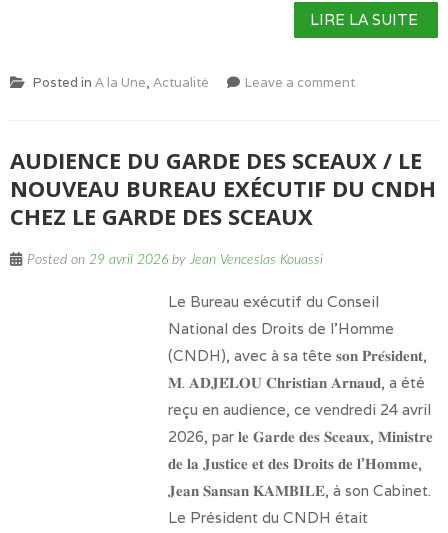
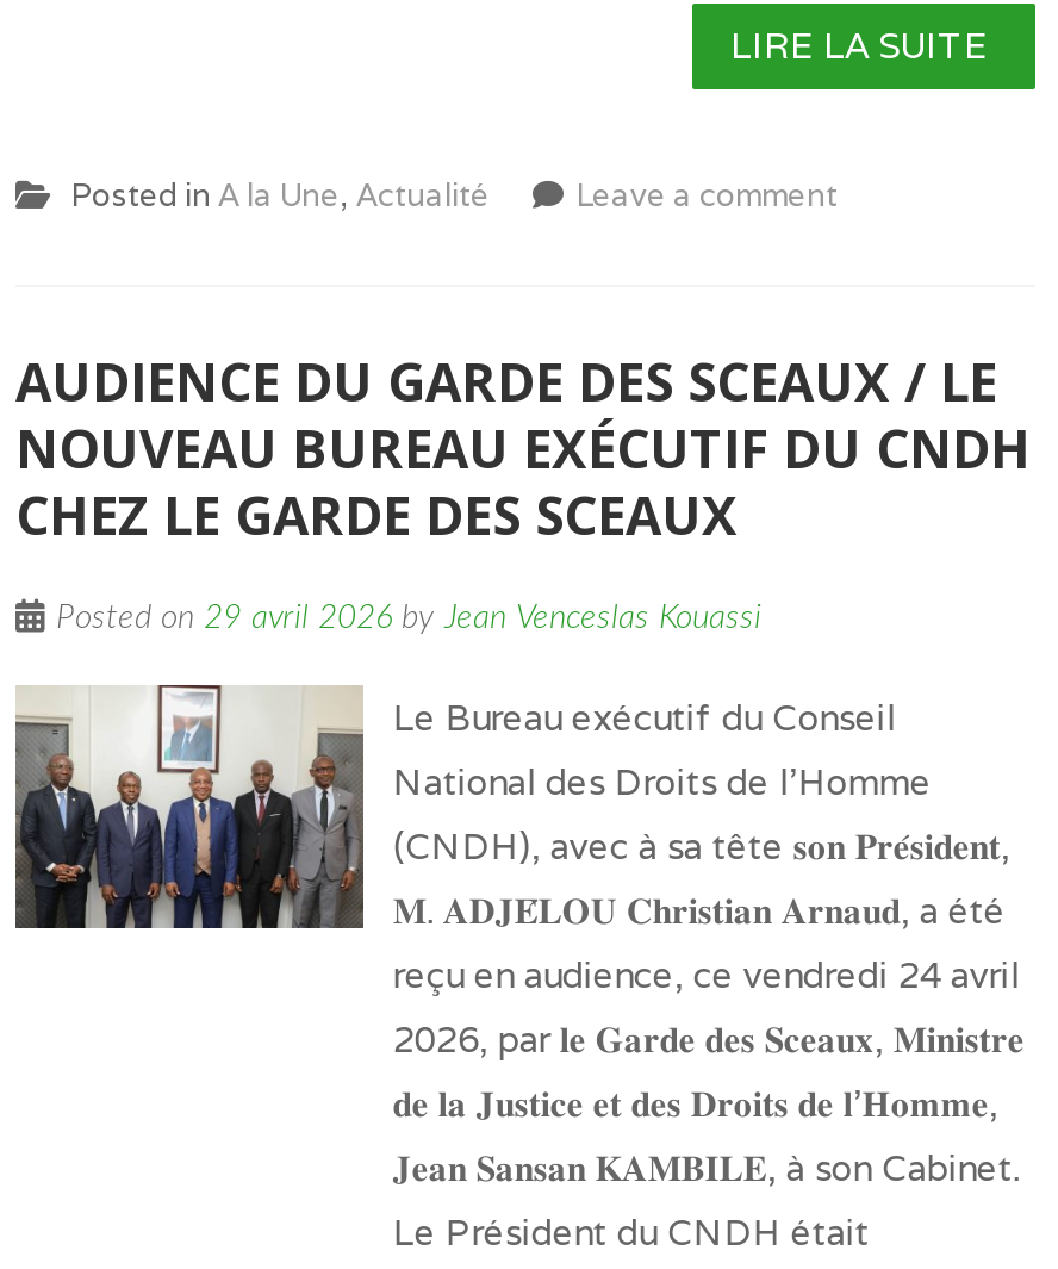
none -> [13,682,366,932] [image]

